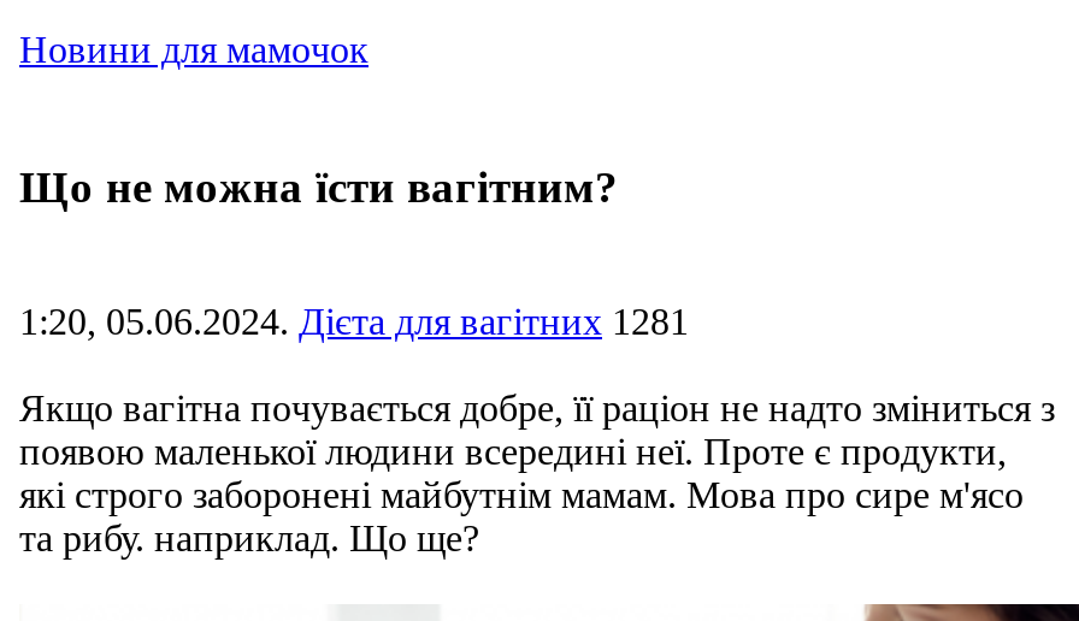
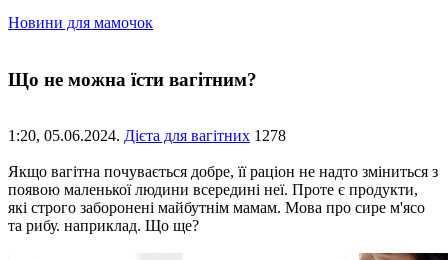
[19,302,689,343] 1:20, 05.06.2024. Дієта для вагітних 1281 -> [8,127,286,144] 1:20, 05.06.2024. Дієта для вагітних 1278

